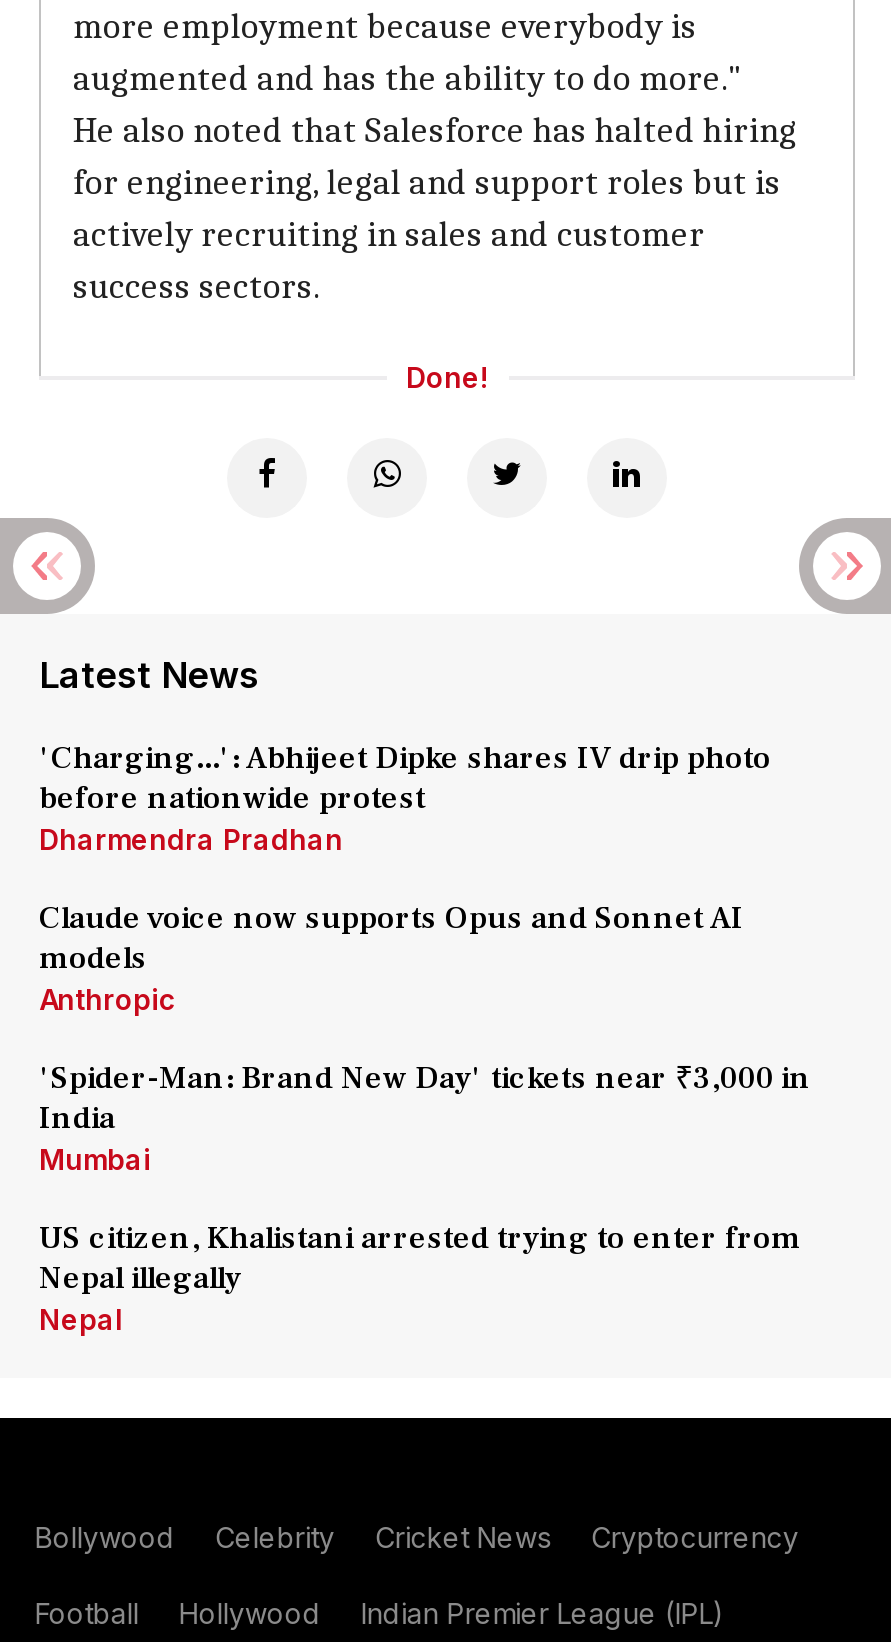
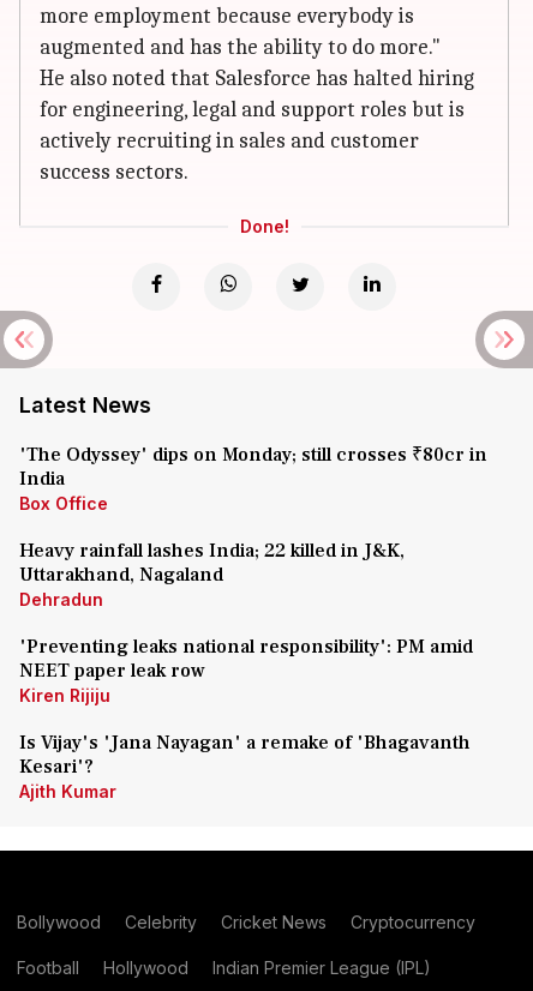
[39,738,811,1098] 'Charging...': Abhijeet Dipke shares IV drip photo | before nationwide protest | Dharmendra Pradhan | Claude voice now supports Opus and Sonnet AI | models | Anthropic | 'Spider-Man: Brand New Day' tickets near ₹3,000 in -> [19,443,487,467] 'The Odyssey' dips on Monday; still crosses ₹80cr in
moved [39,1098,115,1138] -> [19,467,65,491]: India
[39,1142,801,1336] Mumbai | US citizen, Khalistani arrested trying to enter from | Nepal illegally | Nepal -> [19,493,473,801] Box Office | Heavy rainfall lashes India; 22 killed in J&K, | Uttarakhand, Nagaland | Dehradun | 'Preventing leaks national responsibility': PM amid | NEET paper leak row | Kiren Rijiju | Is Vijay's 'Jana Nayagan' a remake of 'Bhagavanth | Kesari'? | Ajith Kumar

